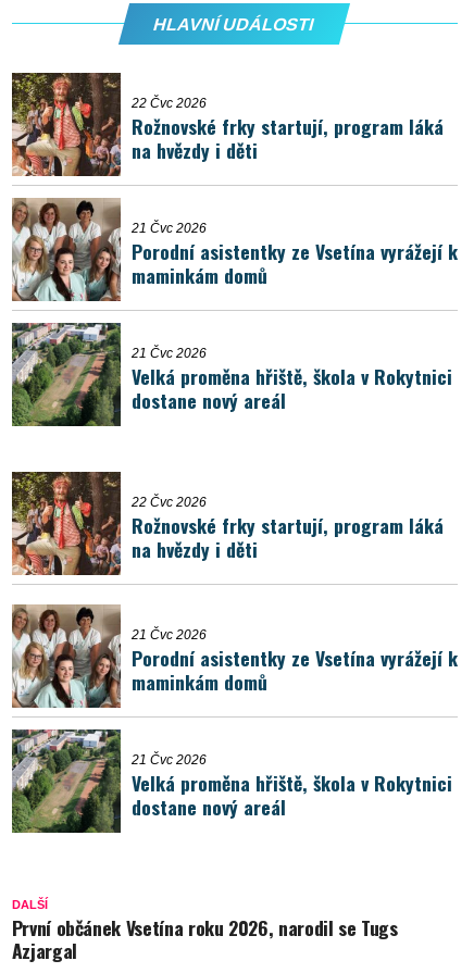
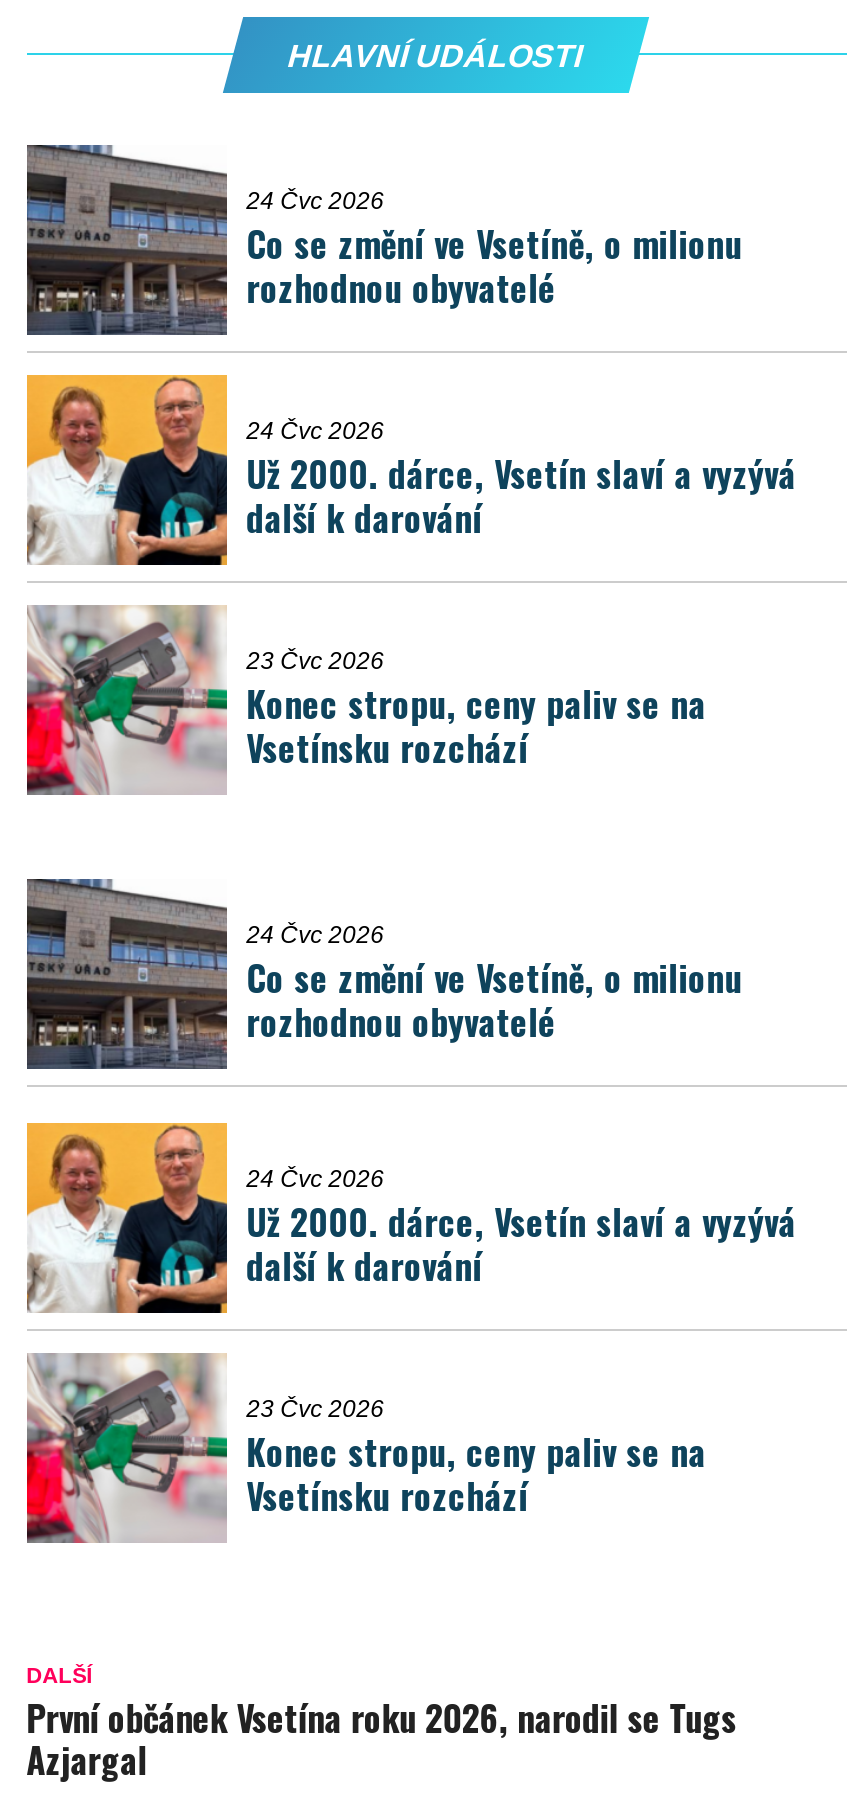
[11,72,443,177] [image] | Rožnovské frky startují, program láká | na hvězdy i děti -> [25,143,742,337] [image] | Co se změní ve Vsetíně, o milionu | rozhodnou obyvatelé
[131,96,206,111] 22 Čvc 2026 -> [246,187,384,215] 24 Čvc 2026
[11,198,457,302] [image] | Porodní asistentky ze Vsetína vyrážejí k | maminkám domů -> [25,373,796,567] [image] | Už 2000. dárce, Vsetín slaví a vyzývá | další k darování
[131,221,206,236] 21 Čvc 2026 -> [246,417,384,445] 24 Čvc 2026
[11,322,452,427] [image] | Velká proměna hřiště, škola v Rokytnici | dostane nový areál -> [25,605,706,797] [image] | Konec stropu, ceny paliv se na | Vsetínsku rozchází
[131,346,206,361] 21 Čvc 2026 -> [246,647,384,675] 23 Čvc 2026
[11,471,443,576] [image] | Rožnovské frky startují, program láká | na hvězdy i děti -> [25,877,742,1071] [image] | Co se změní ve Vsetíně, o milionu | rozhodnou obyvatelé
[131,495,206,510] 22 Čvc 2026 -> [246,921,384,949] 24 Čvc 2026
[11,604,457,709] [image] | Porodní asistentky ze Vsetína vyrážejí k | maminkám domů -> [25,1121,796,1315] [image] | Už 2000. dárce, Vsetín slaví a vyzývá | další k darování
[131,627,206,643] 21 Čvc 2026 -> [246,1165,384,1193] 24 Čvc 2026
[11,728,452,834] [image] | Velká proměna hřiště, škola v Rokytnici | dostane nový areál -> [25,1353,706,1545] [image] | Konec stropu, ceny paliv se na | Vsetínsku rozchází
[131,752,206,768] 21 Čvc 2026 -> [246,1395,384,1423] 23 Čvc 2026

